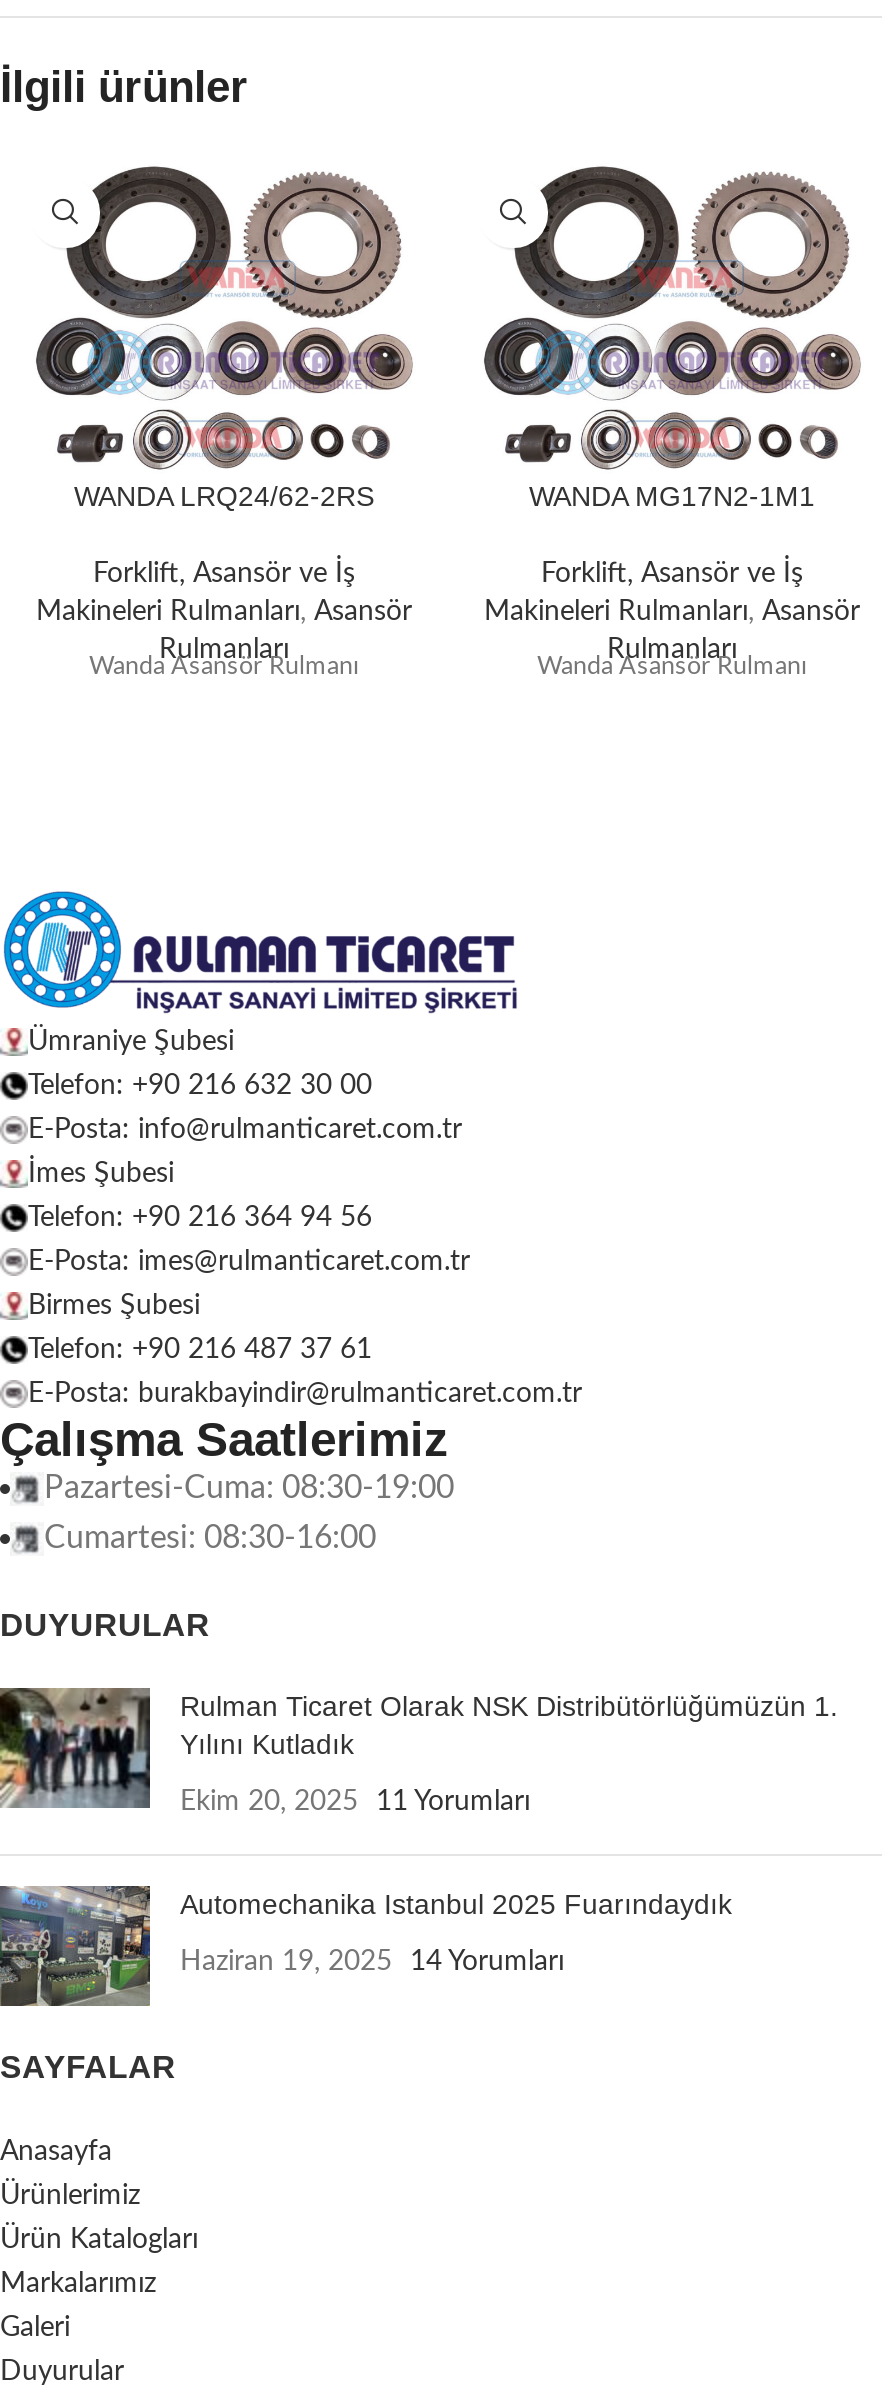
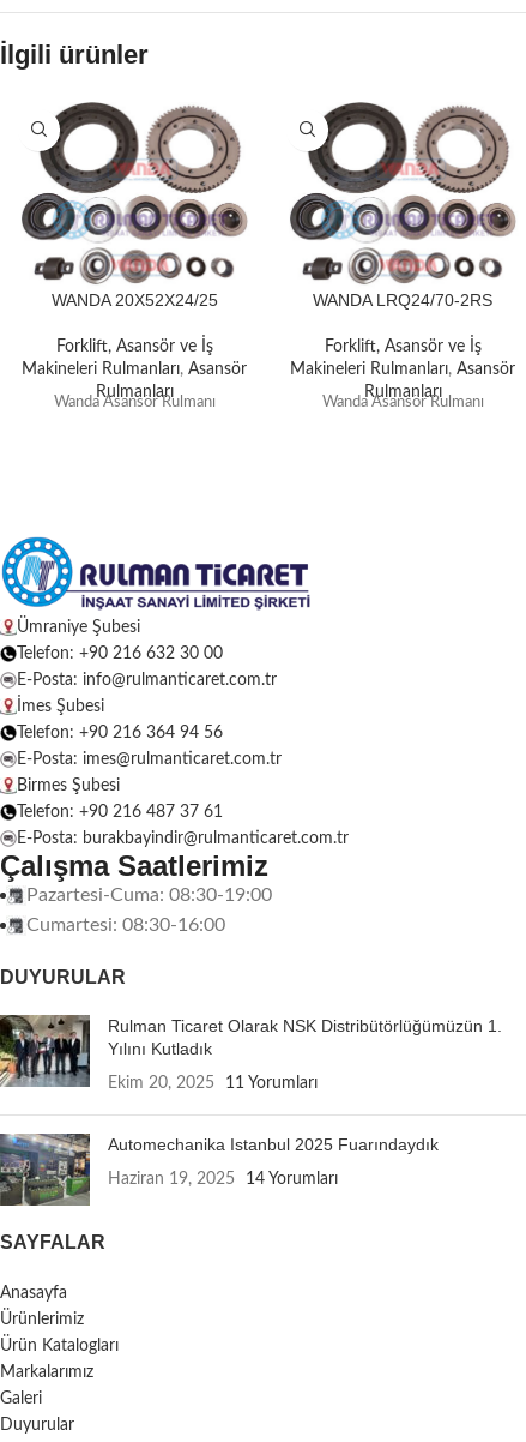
[74,480,374,512] WANDA LRQ24/62-2RS -> [51,291,217,310] WANDA 20X52X24/25
[529,480,815,512] WANDA MG17N2-1M1 -> [313,291,492,310] WANDA LRQ24/70-2RS

